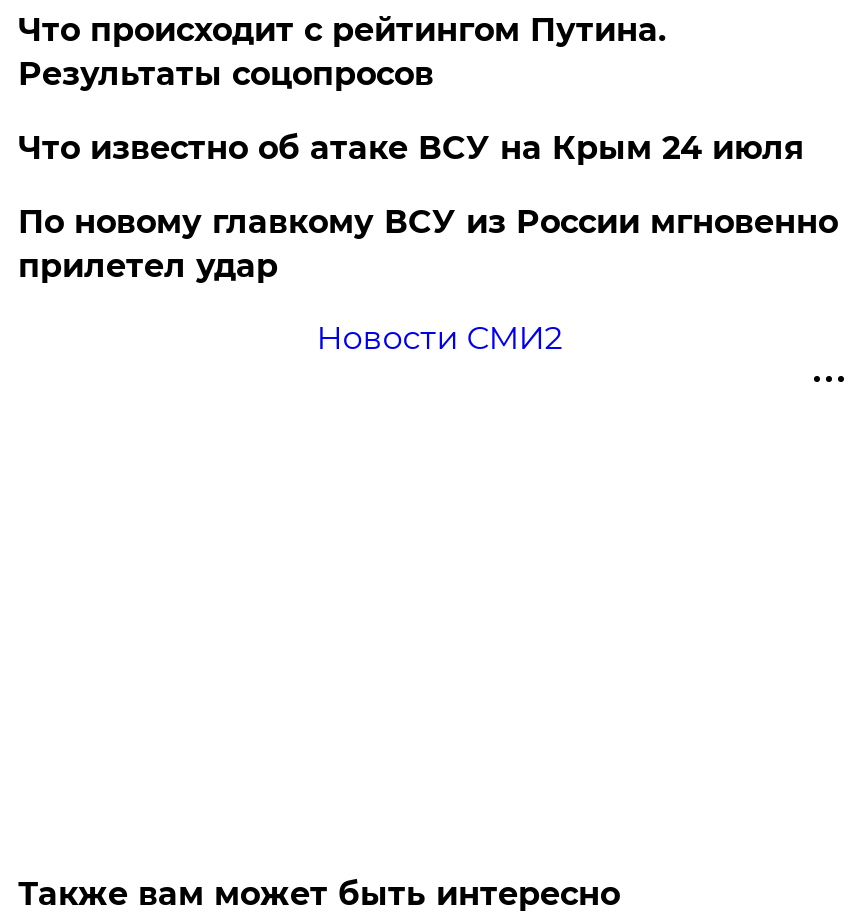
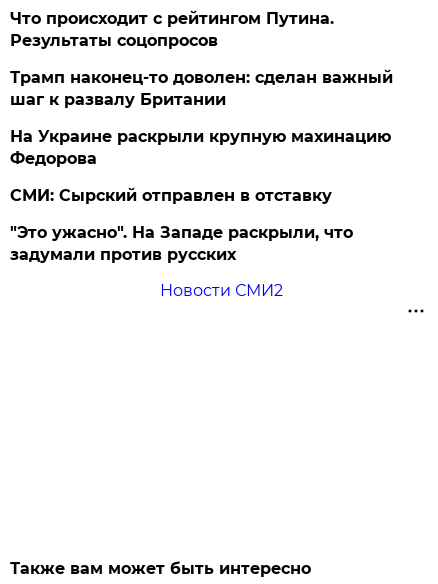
[18,129,838,285] Что известно об атаке ВСУ на Крым 24 июля | По новому главкому ВСУ из России мгновенно | прилетел удар -> [10,68,393,264] Трамп наконец-то доволен: сделан важный | шаг к развалу Британии | На Украине раскрыли крупную махинацию | Федорова | СМИ: Сырский отправлен в отставку | "Это ужасно". На Западе раскрыли, что | задумали против русских

